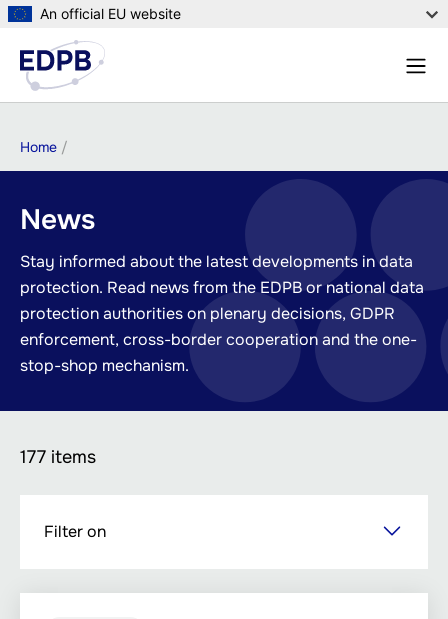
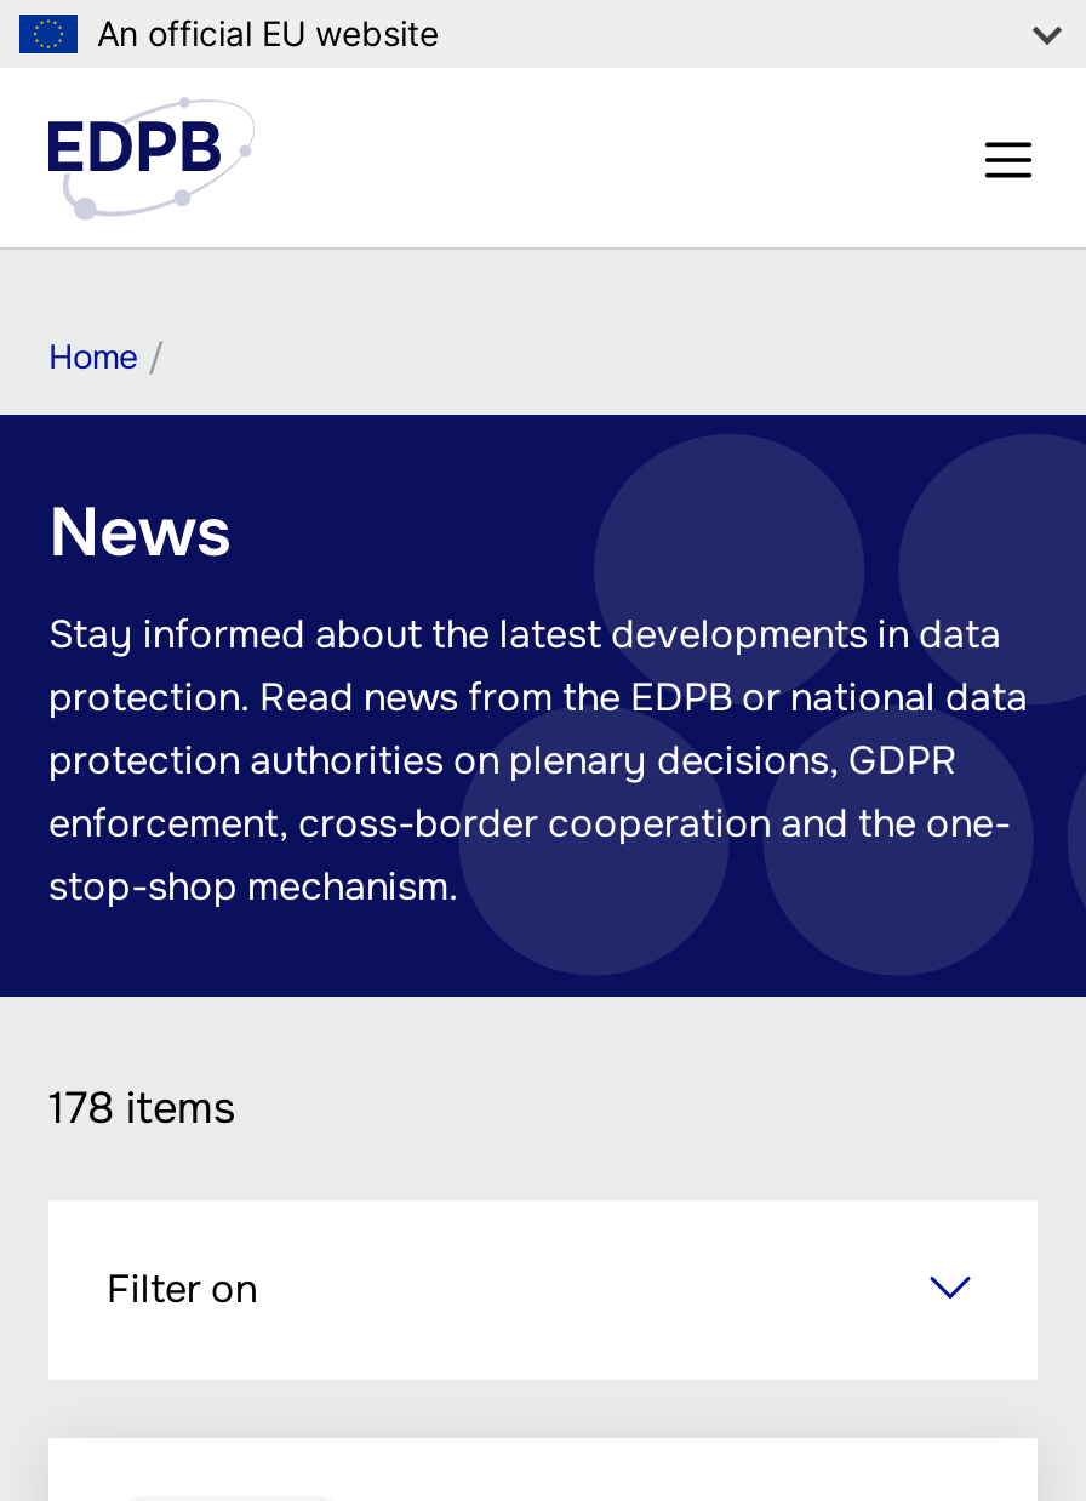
[20,446,96,468] 177 items -> [48,1082,235,1136] 178 items

